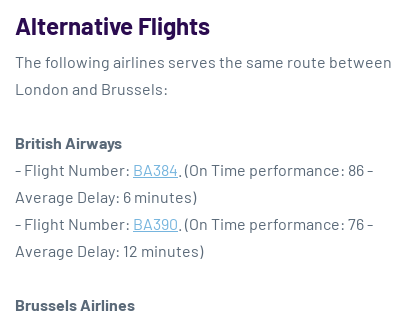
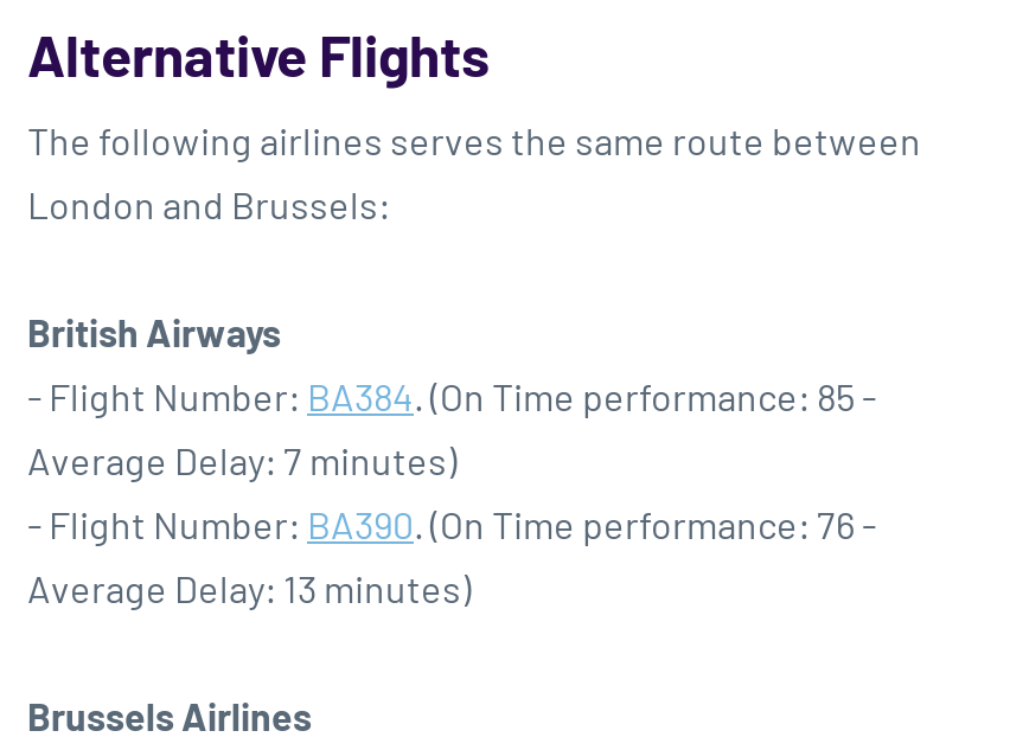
[15,160,373,179] - Flight Number: BA384. (On Time performance: 86 - -> [27,373,876,418] - Flight Number: BA384. (On Time performance: 85 -
[15,187,196,206] Average Delay: 6 minutes) -> [27,437,456,482] Average Delay: 7 minutes)
[15,241,203,260] Average Delay: 12 minutes) -> [27,565,471,610] Average Delay: 13 minutes)

